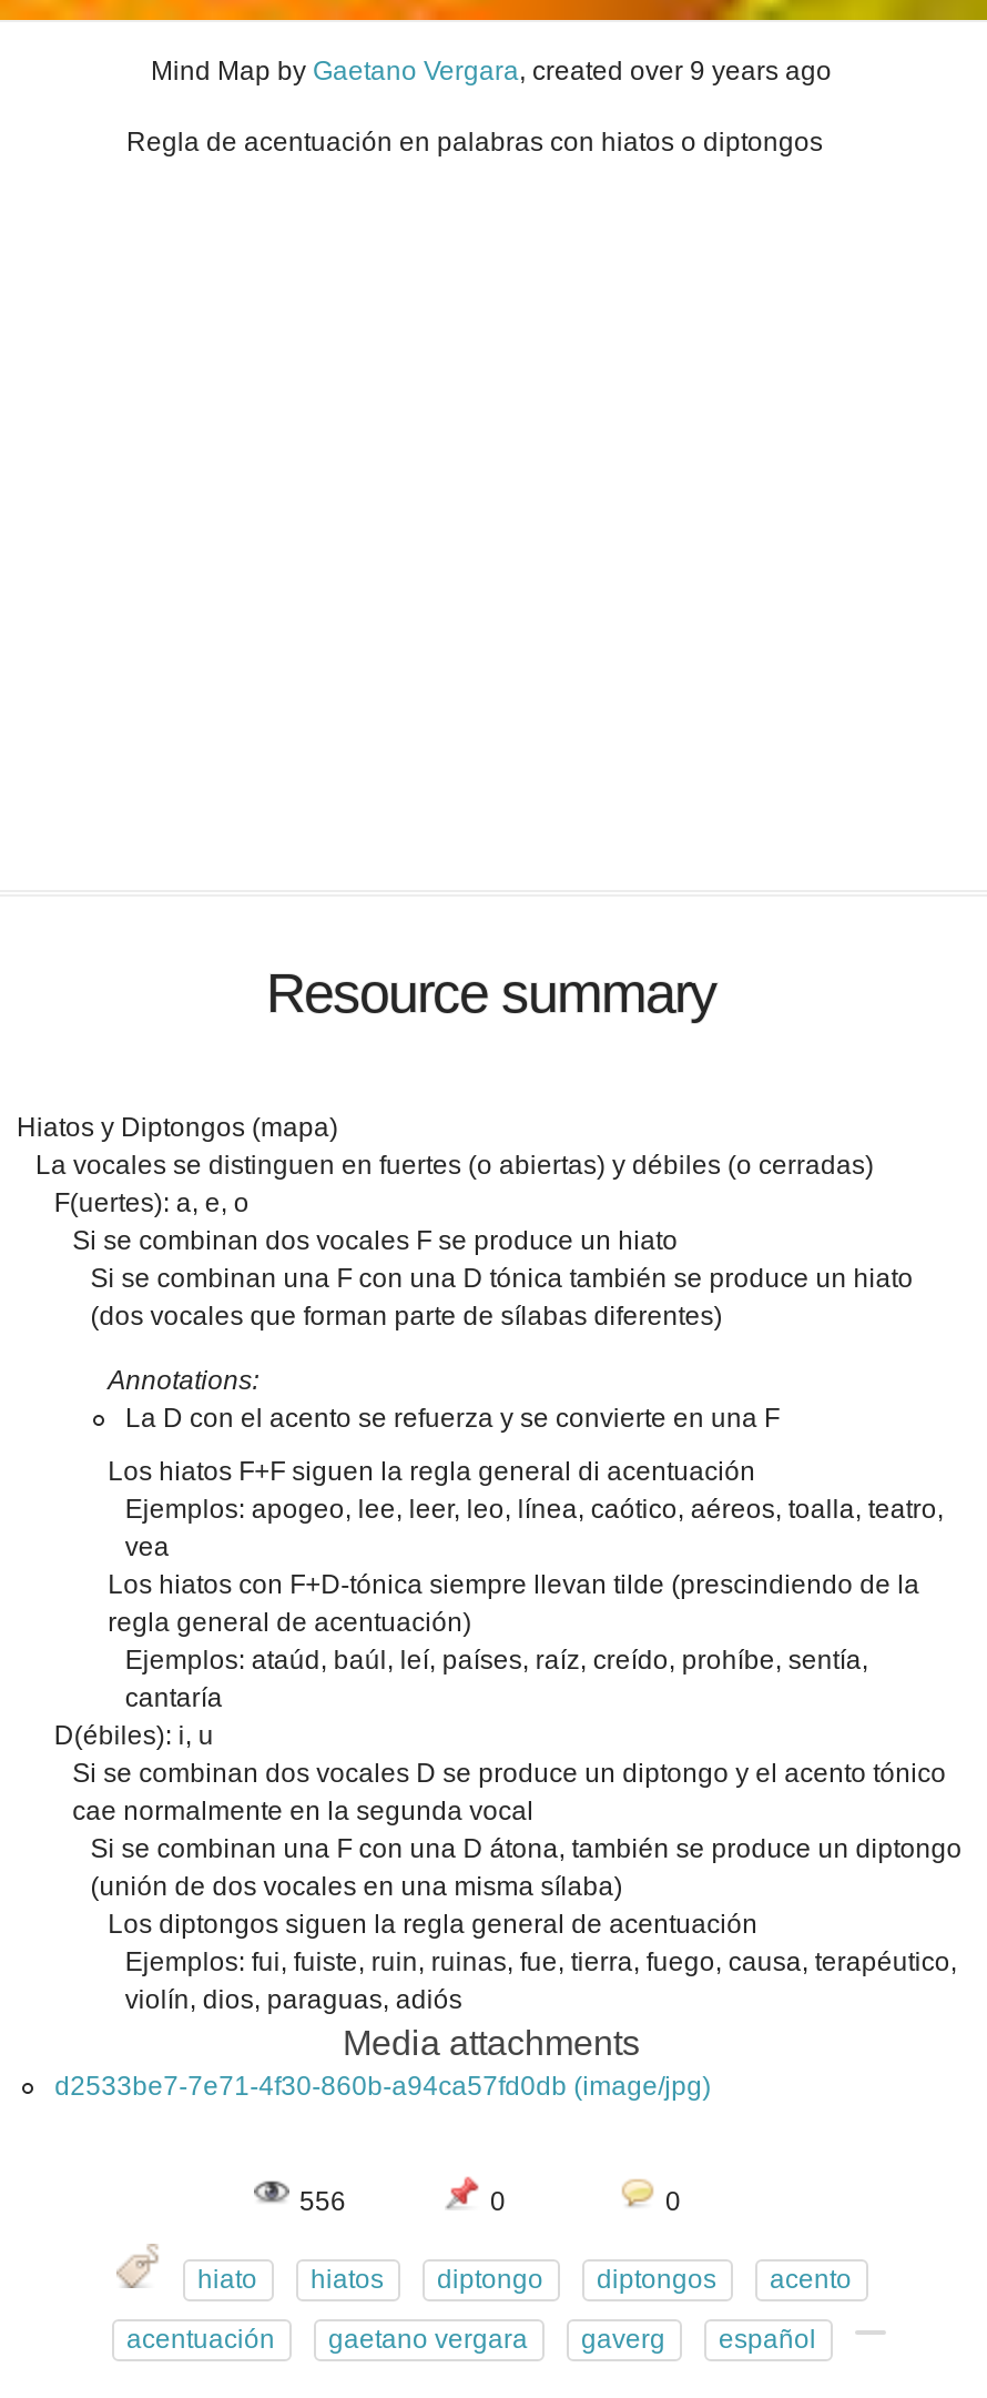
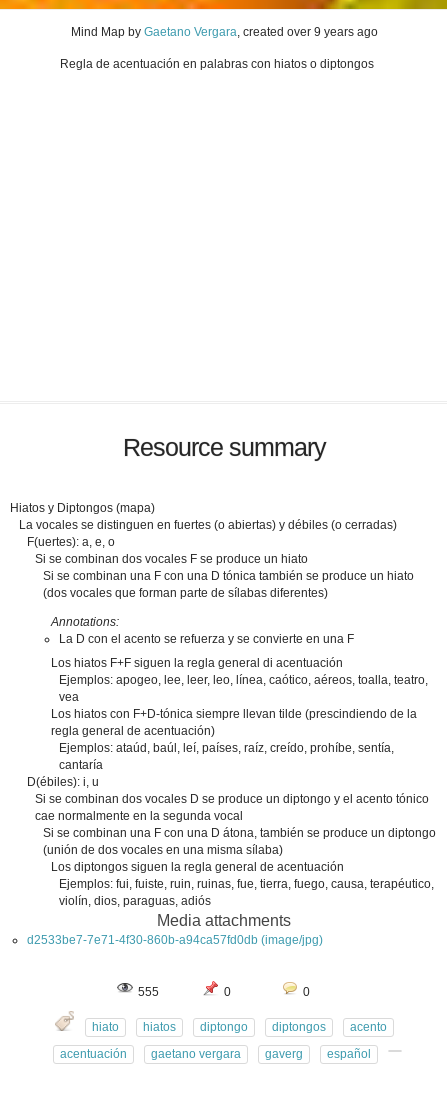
[299,2186,346,2218] 556 -> [137,985,158,999] 555

